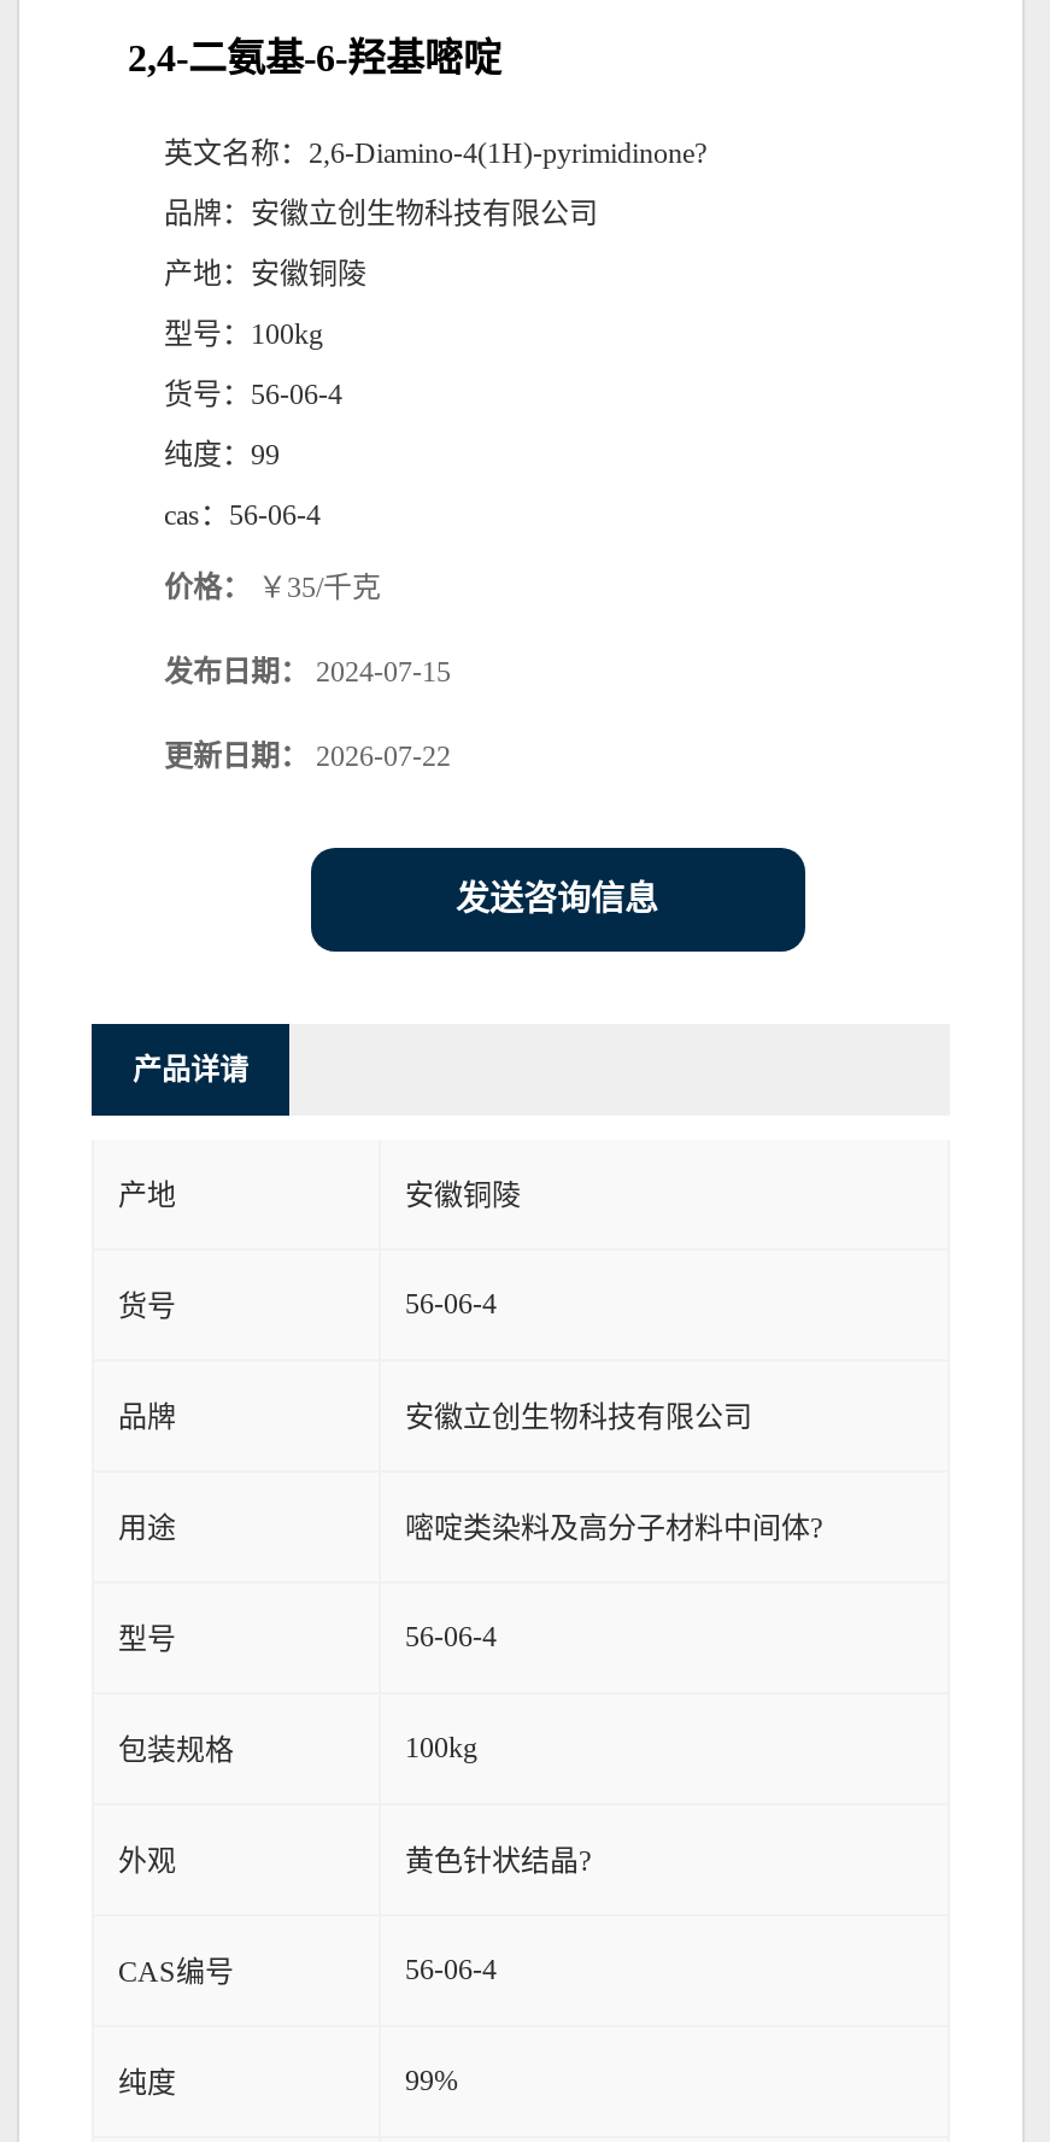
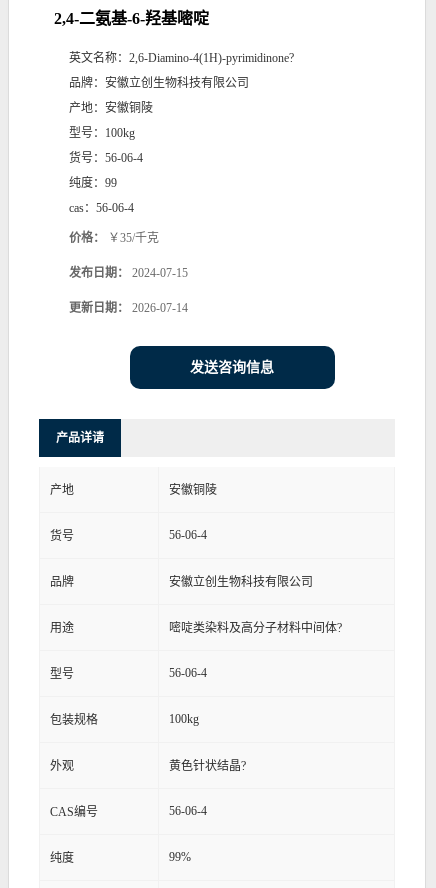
[164,740,451,774] 更新日期：2026-07-22 -> [69,301,188,315] 更新日期：2026-07-14

